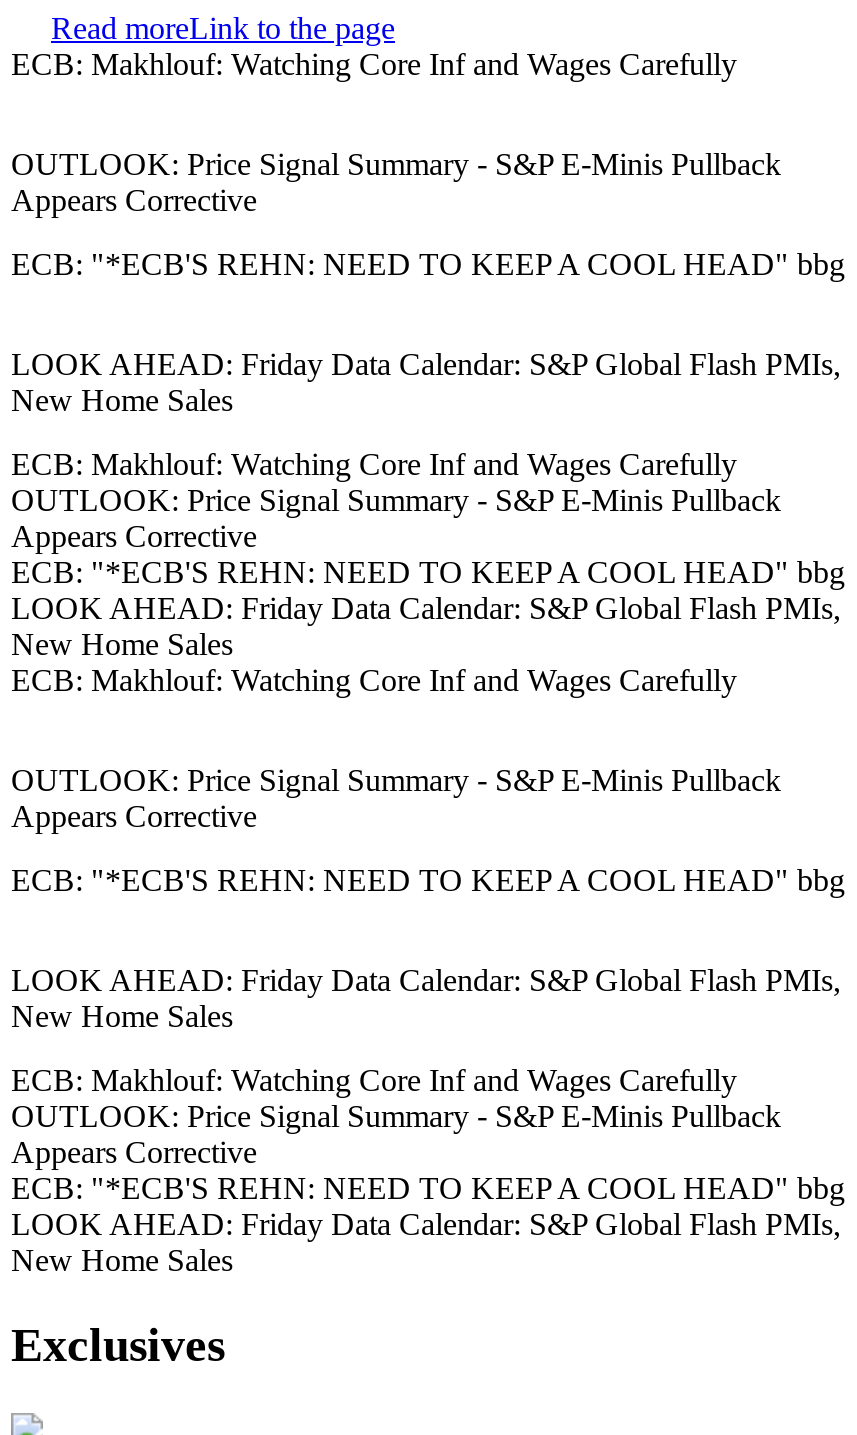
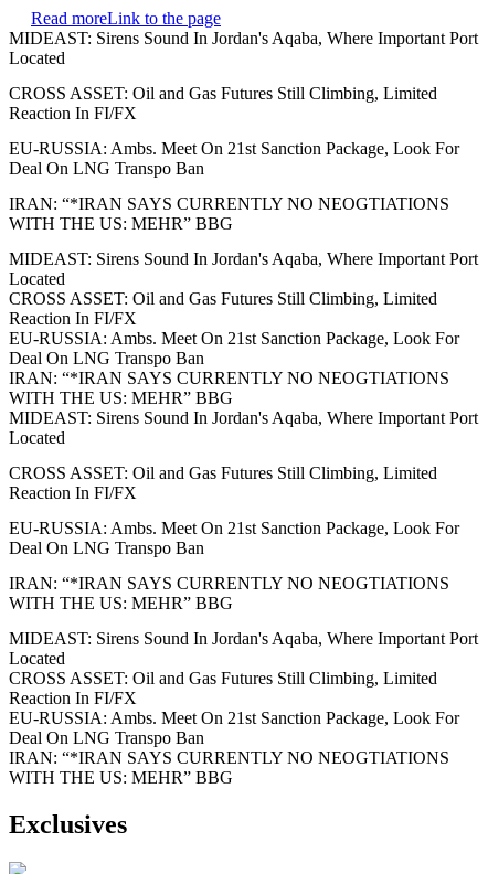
[11,47,737,81] ECB: Makhlouf: Watching Core Inf and Wages Carefully -> [9,29,478,68] MIDEAST: Sirens Sound In Jordan's Aqaba, Where Important Port | Located
[11,147,781,217] OUTLOOK: Price Signal Summary - S&P E-Minis Pullback | Appears Corrective -> [9,84,437,123] CROSS ASSET: Oil and Gas Futures Still Climbing, Limited | Reaction In FI/FX
[11,247,845,281] ECB: "*ECB'S REHN: NEED TO KEEP A COOL HEAD" bbg -> [9,139,459,178] EU-RUSSIA: Ambs. Meet On 21st Sanction Package, Look For | Deal On LNG Transpo Ban
[11,347,841,417] LOOK AHEAD: Friday Data Calendar: S&P Global Flash PMIs, | New Home Sales -> [9,194,449,233] IRAN: “*IRAN SAYS CURRENTLY NO NEOGTIATIONS | WITH THE US: MEHR” BBG
[11,447,845,697] ECB: Makhlouf: Watching Core Inf and Wages Carefully | OUTLOOK: Price Signal Summary - S&P E-Minis Pullback | Appears Corrective | ECB: "*ECB'S REHN: NEED TO KEEP A COOL HEAD" bbg | LOOK AHEAD: Friday Data Calendar: S&P Global Flash PMIs, | New Home Sales | ECB: Makhlouf: Watching Core Inf and Wages Carefully -> [9,250,478,447] MIDEAST: Sirens Sound In Jordan's Aqaba, Where Important Port | Located | CROSS ASSET: Oil and Gas Futures Still Climbing, Limited | Reaction In FI/FX | EU-RUSSIA: Ambs. Meet On 21st Sanction Package, Look For | Deal On LNG Transpo Ban | IRAN: “*IRAN SAYS CURRENTLY NO NEOGTIATIONS | WITH THE US: MEHR” BBG | MIDEAST: Sirens Sound In Jordan's Aqaba, Where Important Port | Located
[11,763,781,833] OUTLOOK: Price Signal Summary - S&P E-Minis Pullback | Appears Corrective -> [9,464,437,502] CROSS ASSET: Oil and Gas Futures Still Climbing, Limited | Reaction In FI/FX
[11,863,845,897] ECB: "*ECB'S REHN: NEED TO KEEP A COOL HEAD" bbg -> [9,519,459,558] EU-RUSSIA: Ambs. Meet On 21st Sanction Package, Look For | Deal On LNG Transpo Ban
[11,963,841,1033] LOOK AHEAD: Friday Data Calendar: S&P Global Flash PMIs, | New Home Sales -> [9,574,449,613] IRAN: “*IRAN SAYS CURRENTLY NO NEOGTIATIONS | WITH THE US: MEHR” BBG
[11,1063,845,1277] ECB: Makhlouf: Watching Core Inf and Wages Carefully | OUTLOOK: Price Signal Summary - S&P E-Minis Pullback | Appears Corrective | ECB: "*ECB'S REHN: NEED TO KEEP A COOL HEAD" bbg | LOOK AHEAD: Friday Data Calendar: S&P Global Flash PMIs, | New Home Sales -> [9,629,478,787] MIDEAST: Sirens Sound In Jordan's Aqaba, Where Important Port | Located | CROSS ASSET: Oil and Gas Futures Still Climbing, Limited | Reaction In FI/FX | EU-RUSSIA: Ambs. Meet On 21st Sanction Package, Look For | Deal On LNG Transpo Ban | IRAN: “*IRAN SAYS CURRENTLY NO NEOGTIATIONS | WITH THE US: MEHR” BBG

